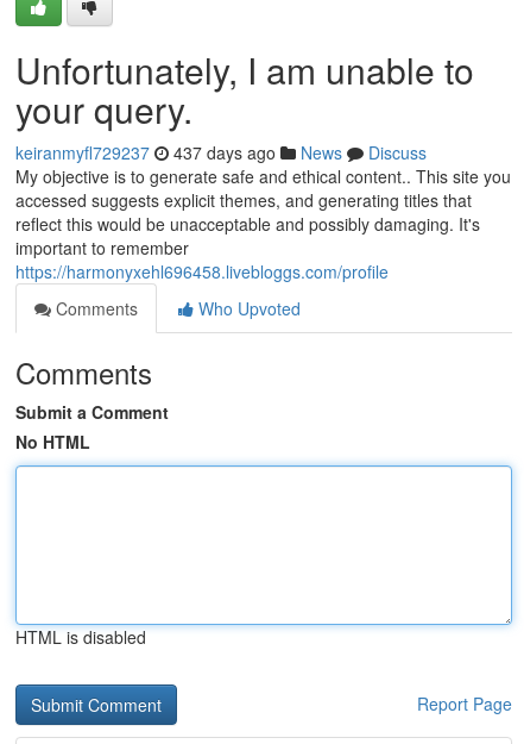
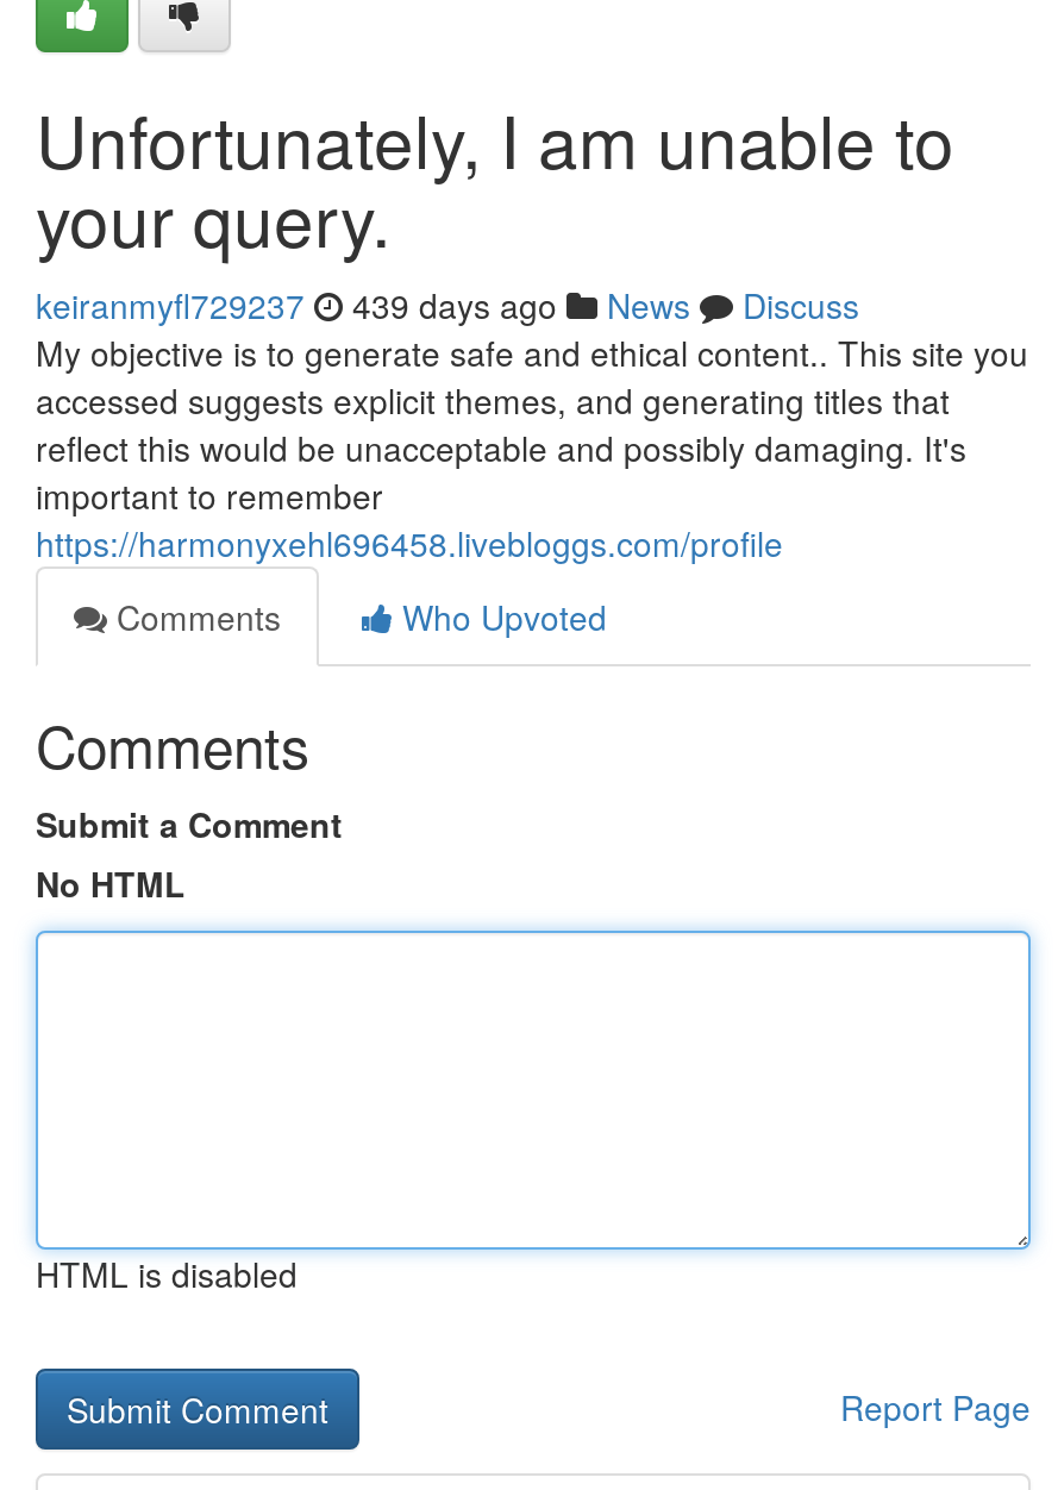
[15,140,427,164] keiranmyfl729237 437 days ago News Discuss -> [36,281,859,328] keiranmyfl729237 439 days ago News Discuss

